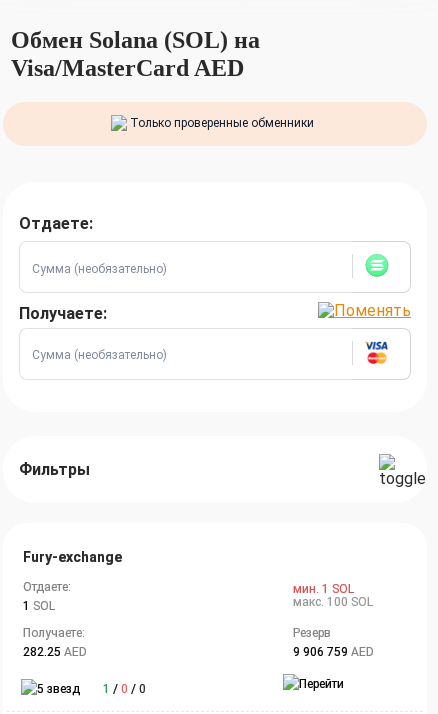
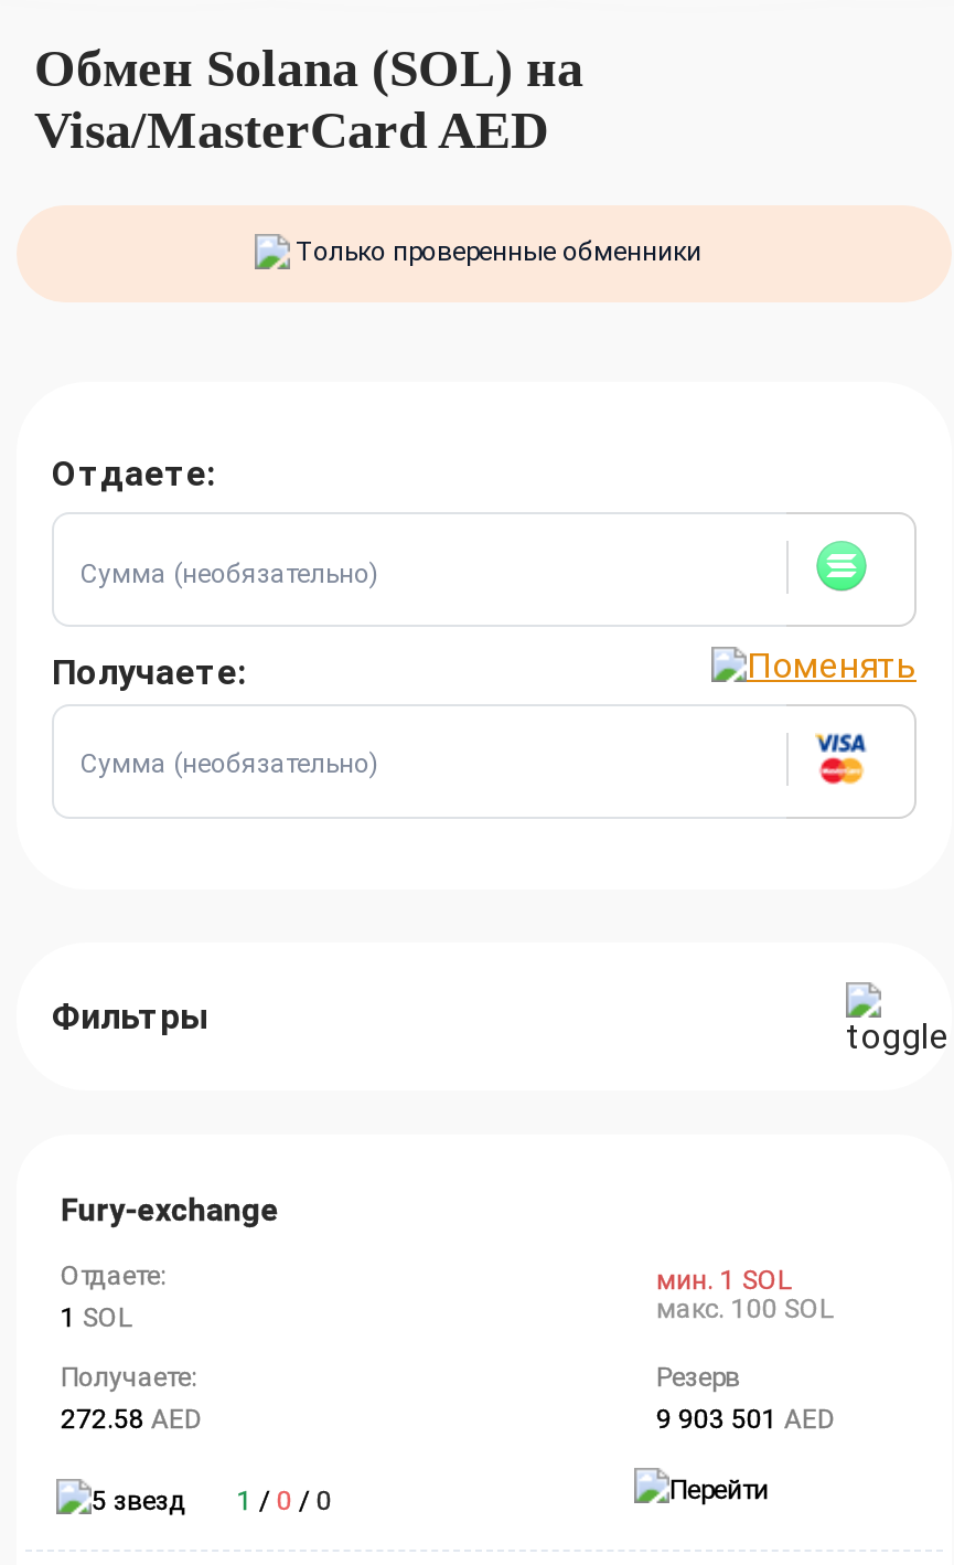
[23,645,87,659] 282.25 AED -> [61,1403,202,1434] 272.58 AED
[293,645,374,659] 9 906 759 AED -> [656,1403,835,1434] 9 903 501 AED

